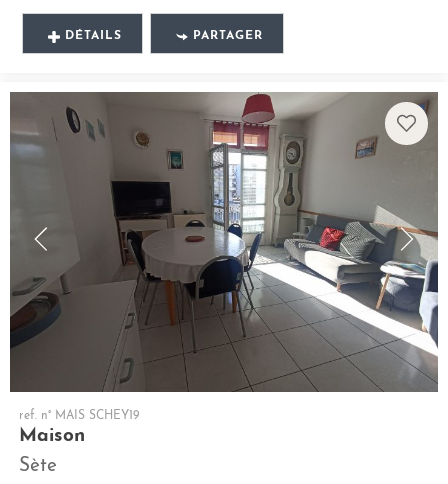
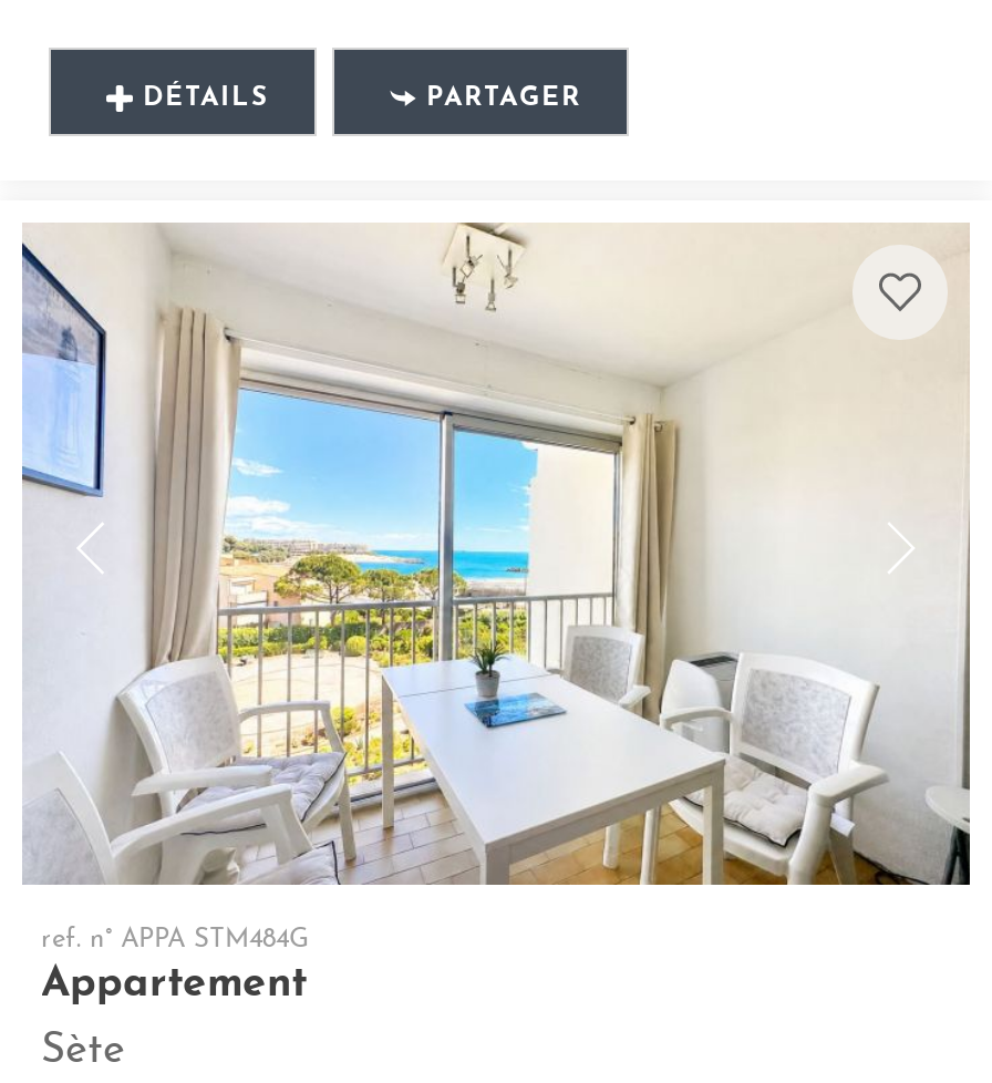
[9,91,438,446] [image] | ref. n° MAIS SCHEY19 | Maison -> [20,221,972,1006] [image] | ref. n° APPA STM484G | Appartement

